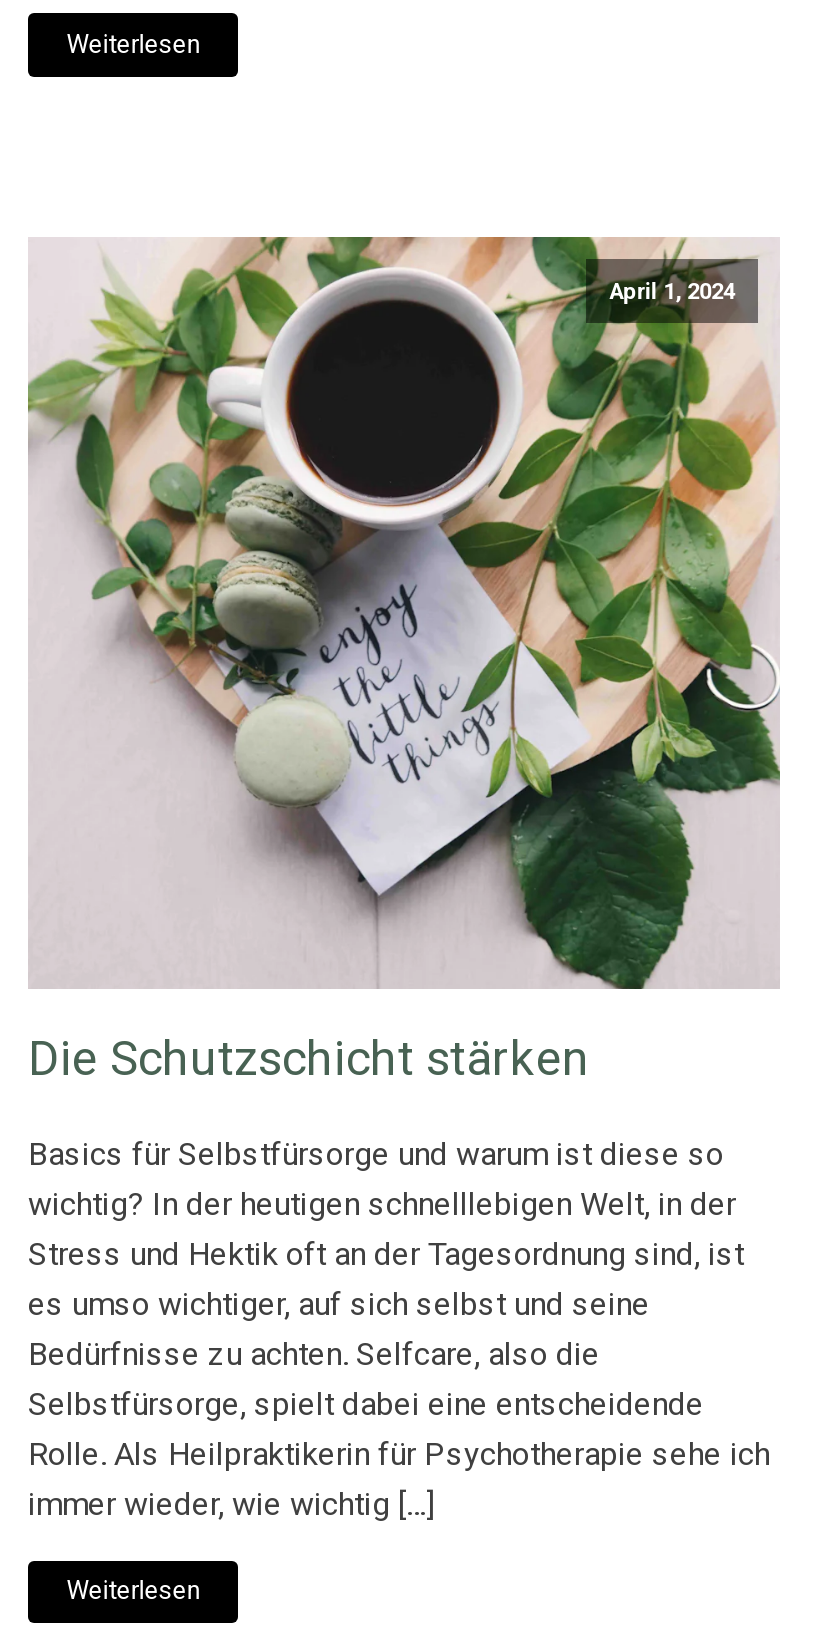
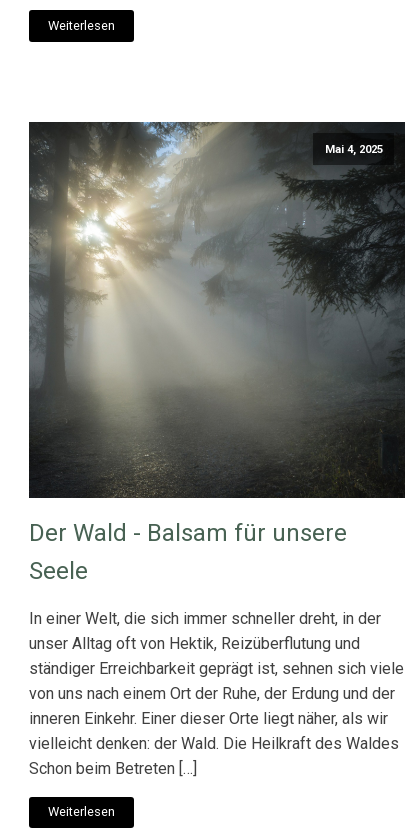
[28,235,782,989] [image] | April 1, 2024 -> [28,121,406,499] [image] | Mai 4, 2025
[28,1030,590,1086] Die Schutzschicht stärken -> [29,518,347,584] Der Wald - Balsam für unsere | Seele
[28,1134,770,1522] Basics für Selbstfürsorge und warum ist diese so | wichtig? In der heutigen schnelllebigen Welt, in der | Stress und Hektik oft an der Tagesordnung sind, ist | es umso wichtiger, auf sich selbst und seine | Bedürfnisse zu achten. Selfcare, also die | Selbstfürsorge, spielt dabei eine entscheidende | Rolle. Als Heilpraktikerin für Psychotherapie sehe ich | immer wieder, wie wichtig […] -> [29,608,404,777] In einer Welt, die sich immer schneller dreht, in der | unser Alltag oft von Hektik, Reizüberflutung und | ständiger Erreichbarkeit geprägt ist, sehnen sich viele | von uns nach einem Ort der Ruhe, der Erdung und der | inneren Einkehr. Einer dieser Orte liegt näher, als wir | vielleicht denken: der Wald. Die Heilkraft des Waldes | Schon beim Betreten […]

